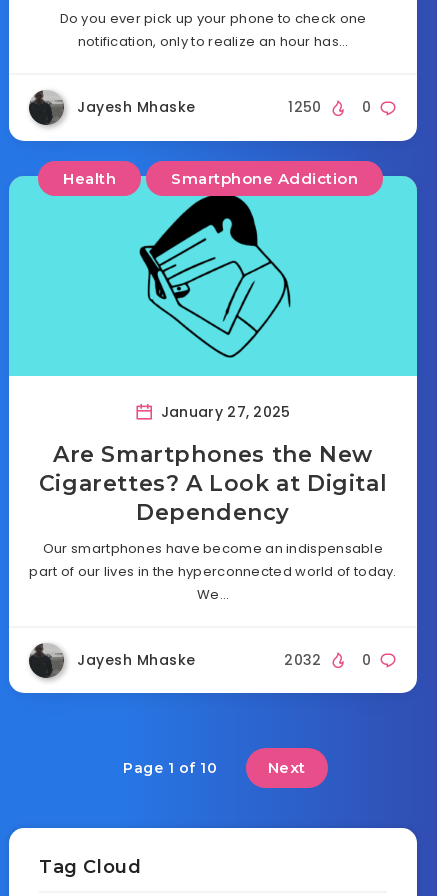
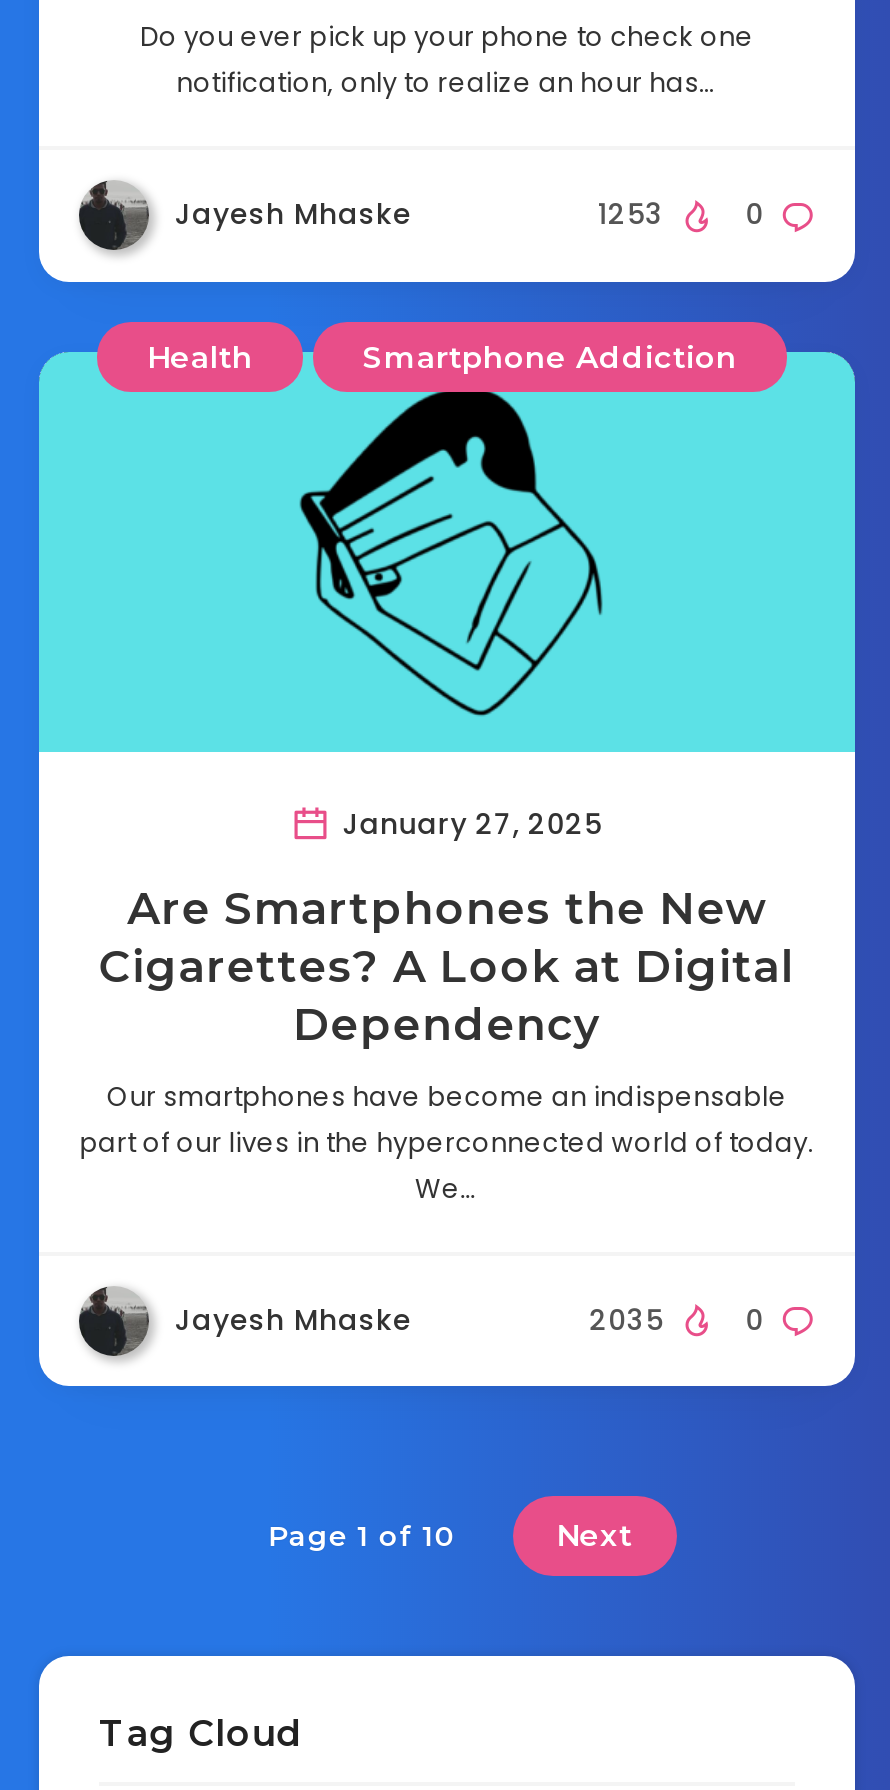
[288,97,371,117] 1250 0 -> [597,194,764,234] 1253 0
[284,650,371,670] 2032 0 -> [589,1300,764,1340] 2035 0

